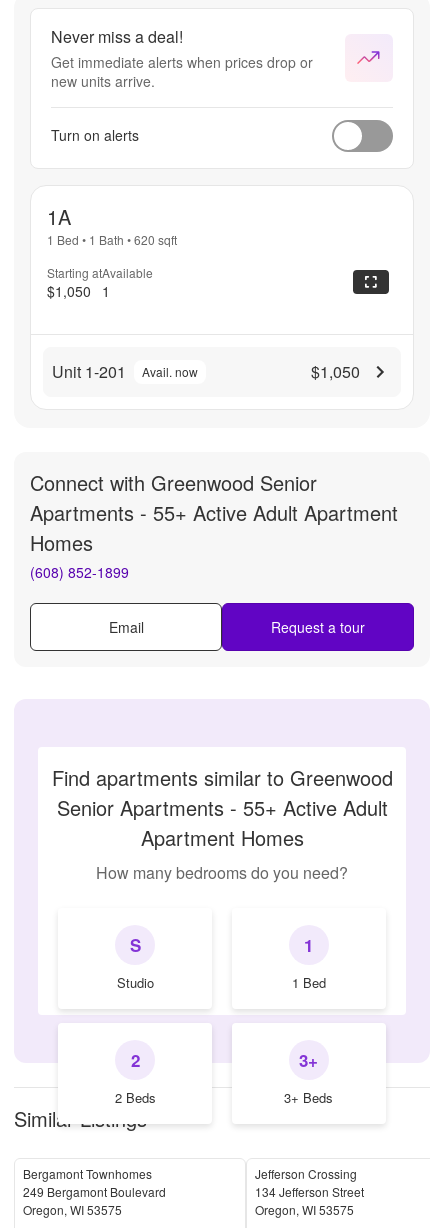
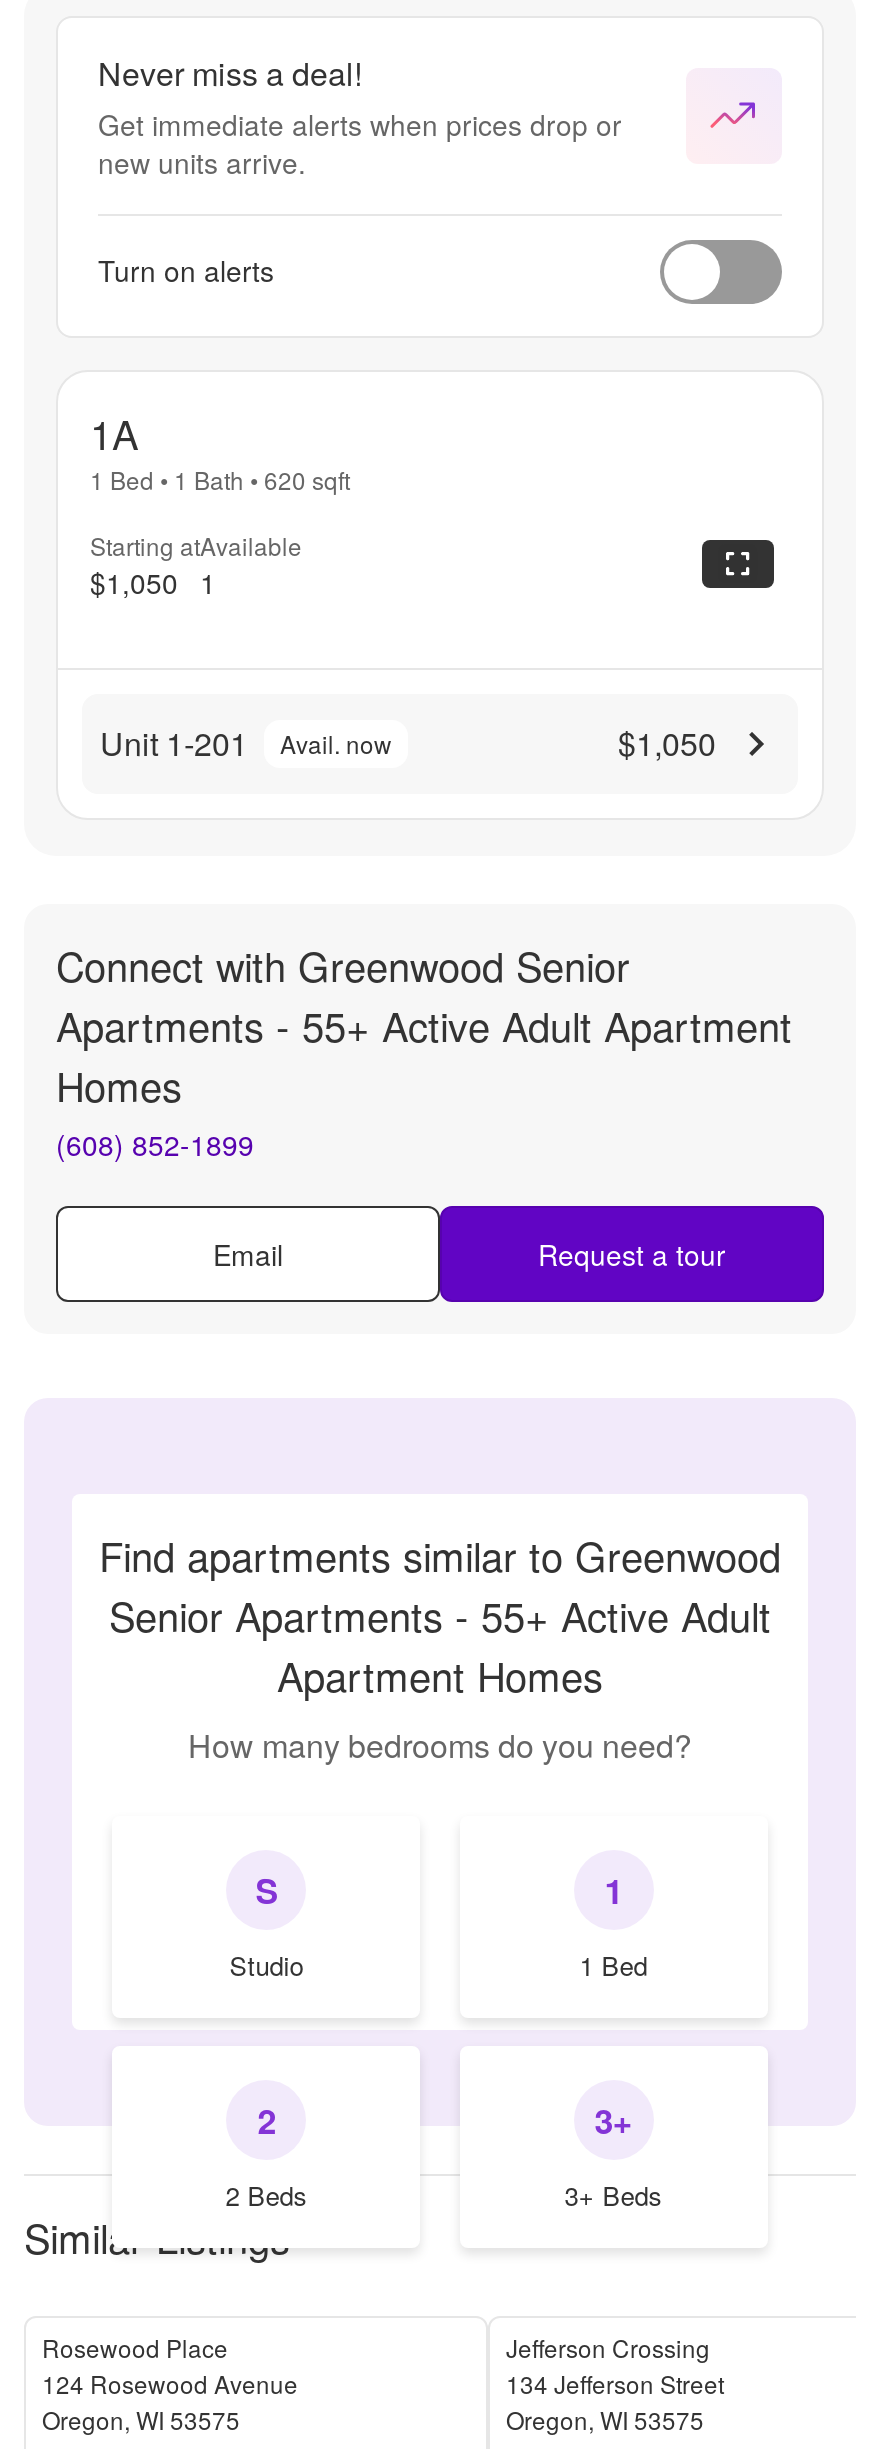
[23,1165,166,1200] Bergamont Townhomes | 249 Bergamont Boulevard -> [42,2329,298,2399] Rosewood Place | 124 Rosewood Avenue

